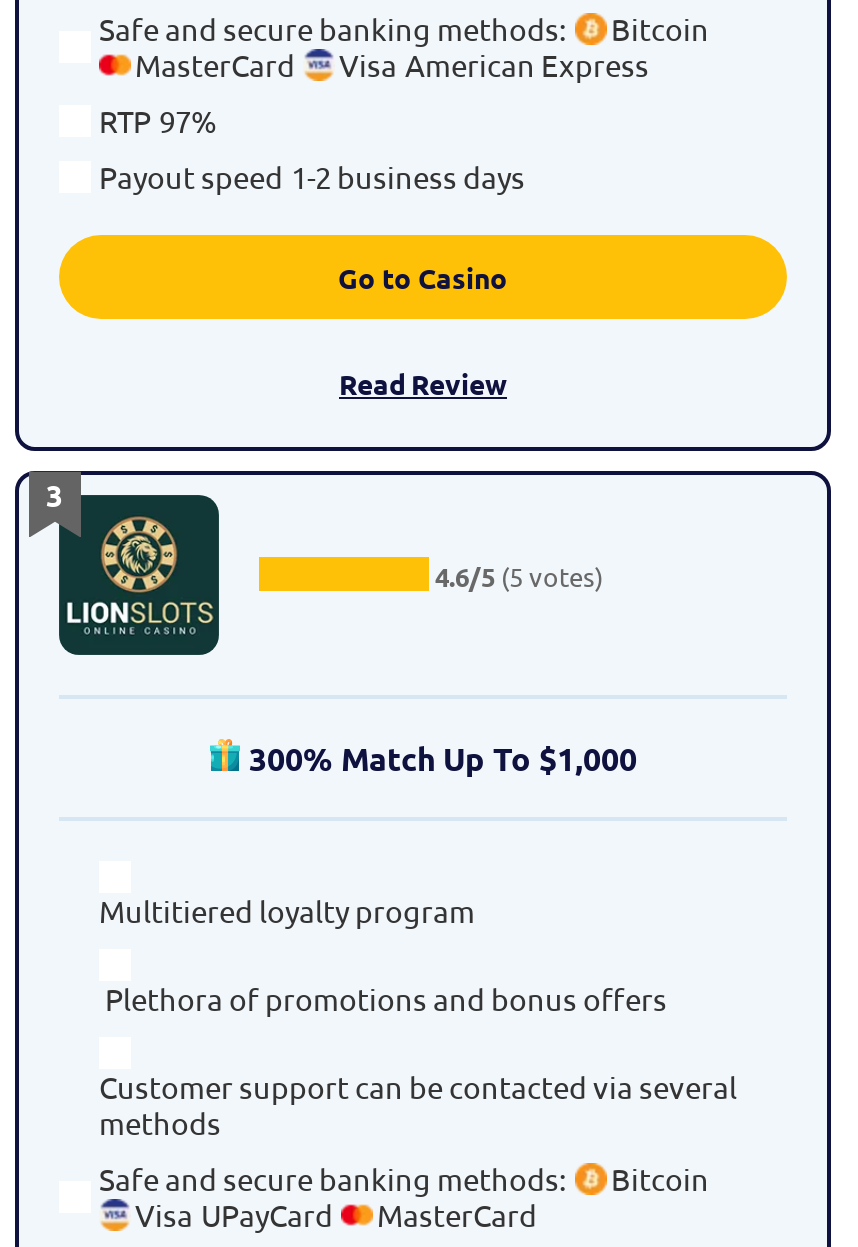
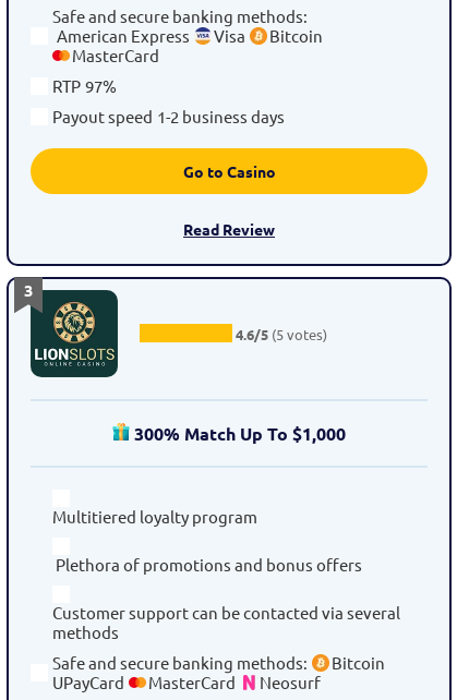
none -> [57,25,245,46] American Express | Visa
[339,46,649,84] Visa American Express -> none
[135,1196,333,1234] Visa UPayCard -> [52,672,124,693] UPayCard
none -> [260,672,321,693] Neosurf

